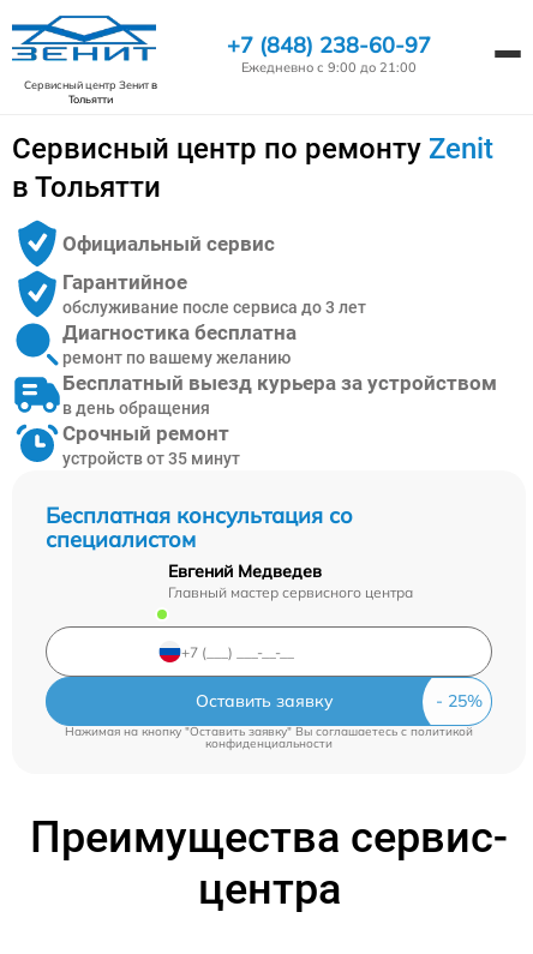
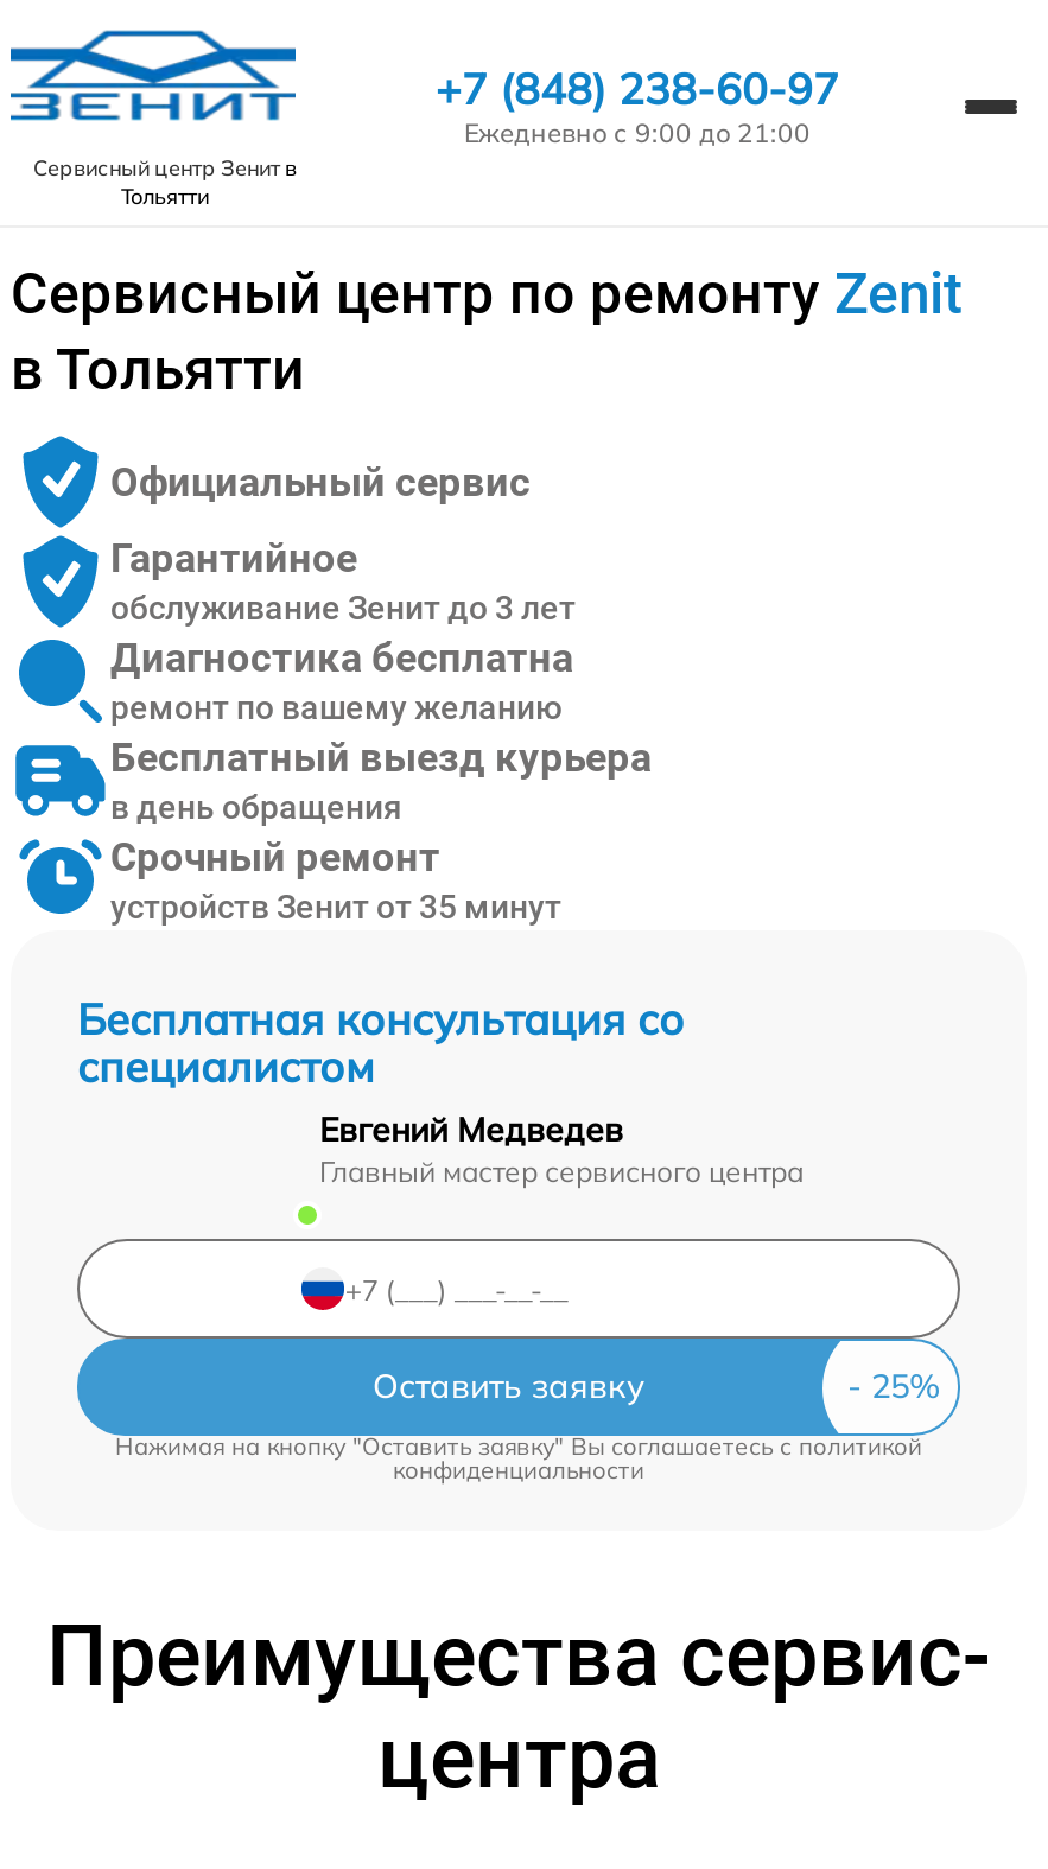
[62,297,366,316] обслуживание после сервиса до 3 лет -> [110,587,576,625] обслуживание Зенит до 3 лет
[62,370,497,394] Бесплатный выезд курьера за устройством -> [110,732,652,780] Бесплатный выезд курьера
[62,448,240,467] устройств от 35 минут -> [110,886,561,924] устройств Зенит от 35 минут

